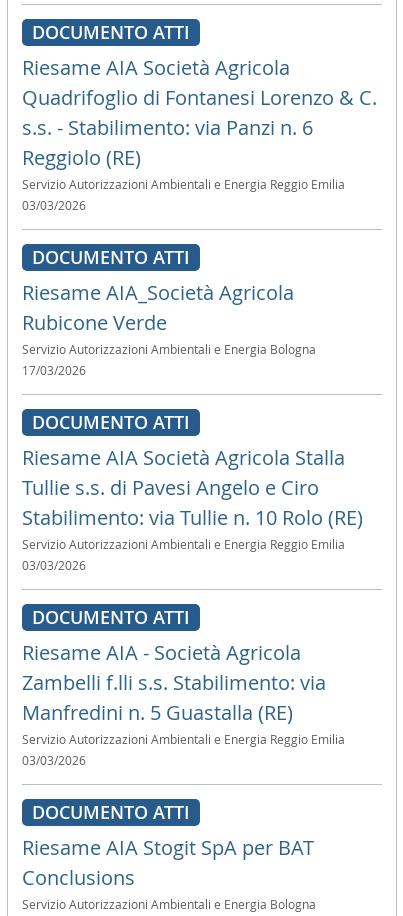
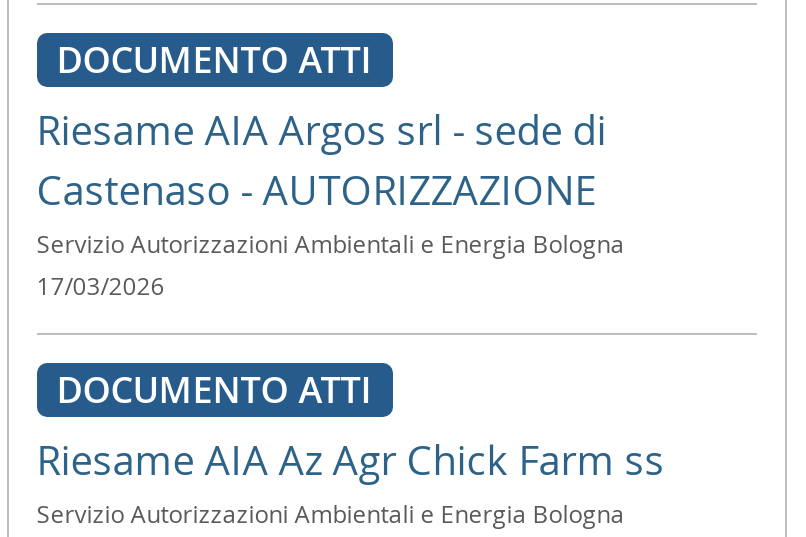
[22,54,377,336] Riesame AIA Società Agricola | Quadrifoglio di Fontanesi Lorenzo & C. | s.s. - Stabilimento: via Panzi n. 6 | Reggiolo (RE) | Servizio Autorizzazioni Ambientali e Energia Reggio Emilia | 03/03/2026 | DOCUMENTO ATTI | Riesame AIA_Società Agricola | Rubicone Verde -> [36,103,606,217] Riesame AIA Argos srl - sede di | Castenaso - AUTORIZZAZIONE
[22,444,363,891] Riesame AIA Società Agricola Stalla | Tullie s.s. di Pavesi Angelo e Ciro | Stabilimento: via Tullie n. 10 Rolo (RE) | Servizio Autorizzazioni Ambientali e Energia Reggio Emilia | 03/03/2026 | DOCUMENTO ATTI | Riesame AIA - Società Agricola | Zambelli f.lli s.s. Stabilimento: via | Manfredini n. 5 Guastalla (RE) | Servizio Autorizzazioni Ambientali e Energia Reggio Emilia | 03/03/2026 | DOCUMENTO ATTI | Riesame AIA Stogit SpA per BAT | Conclusions -> [36,433,664,487] Riesame AIA Az Agr Chick Farm ss

